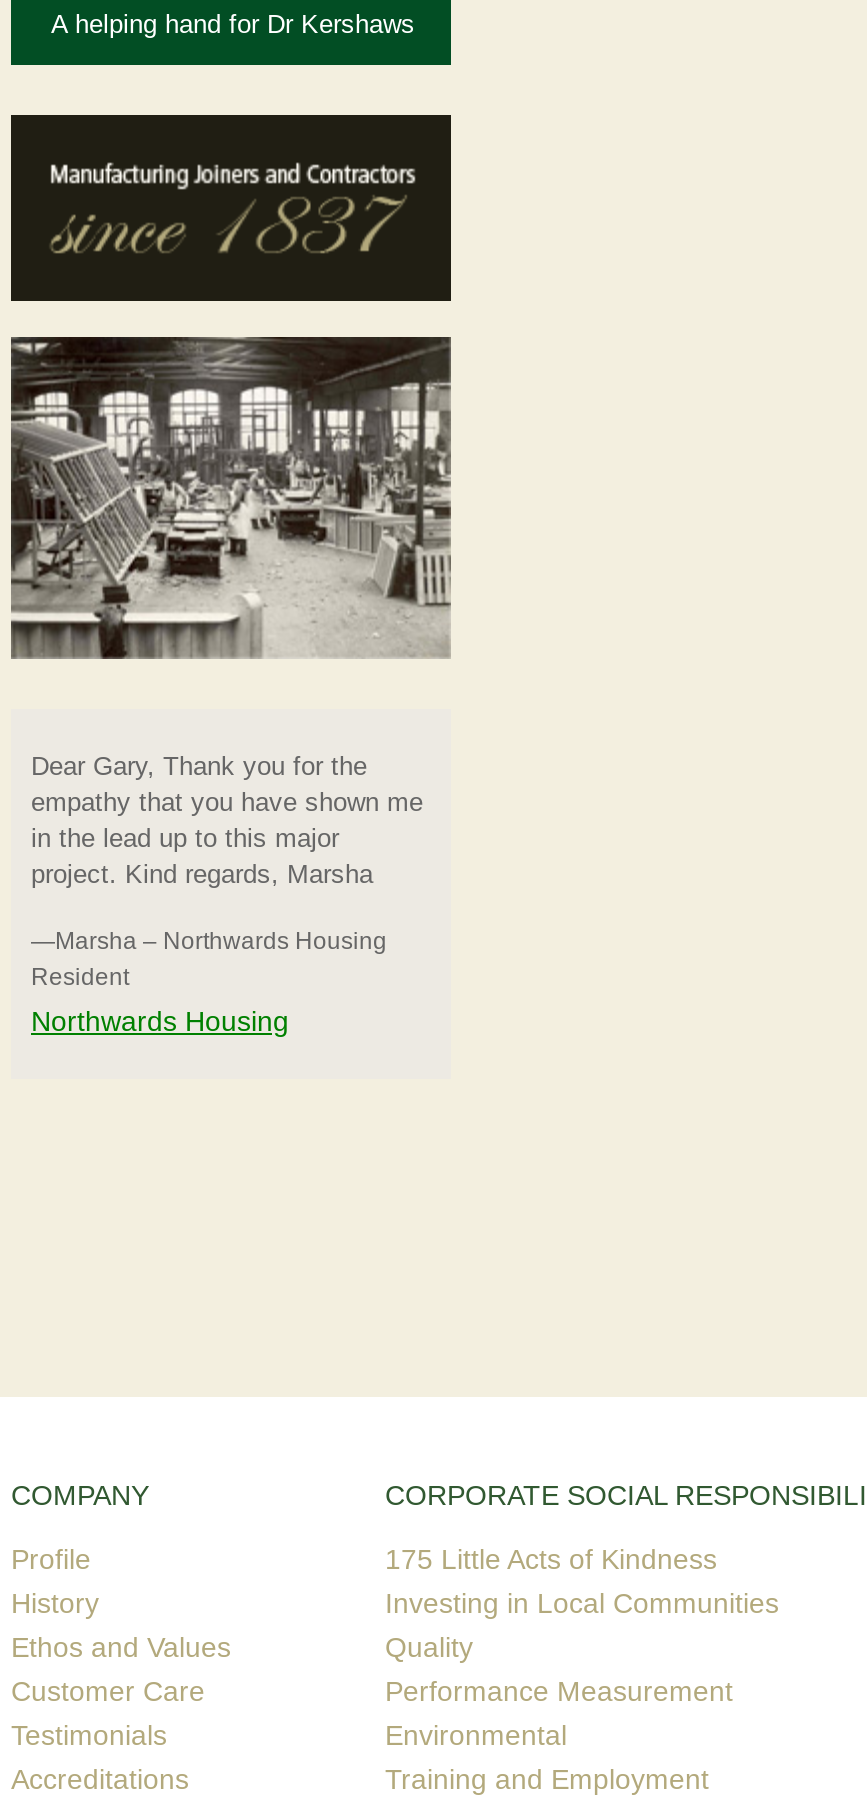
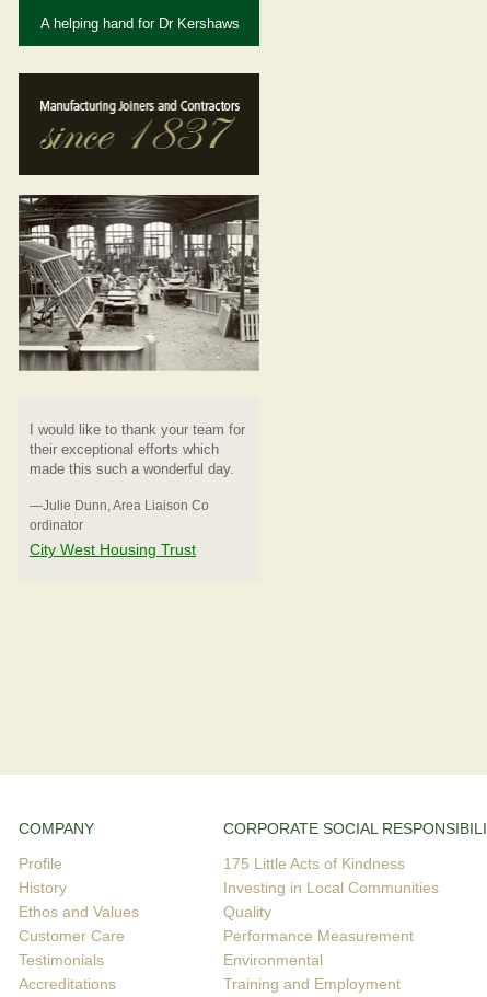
[31,750,423,888] Dear Gary, Thank you for the | empathy that you have shown me | in the lead up to this major | project. Kind regards, Marsha -> [30,421,245,477] I would like to thank your team for | their exceptional efforts which | made this such a wonderful day.
[31,926,387,1036] —Marsha – Northwards Housing | Resident | Northwards Housing -> [30,498,209,558] —Julie Dunn, Area Liaison Co | ordinator | City West Housing Trust

